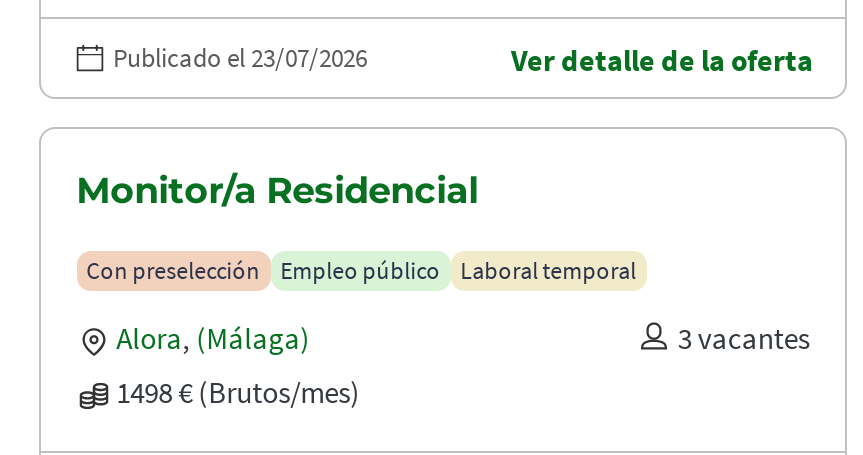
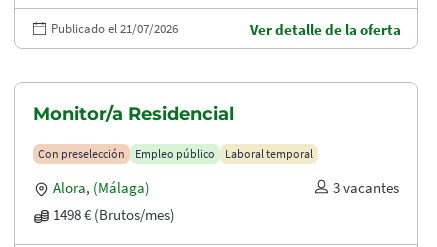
[113,41,367,75] Publicado el 23/07/2026 -> [51,20,178,37] Publicado el 21/07/2026

